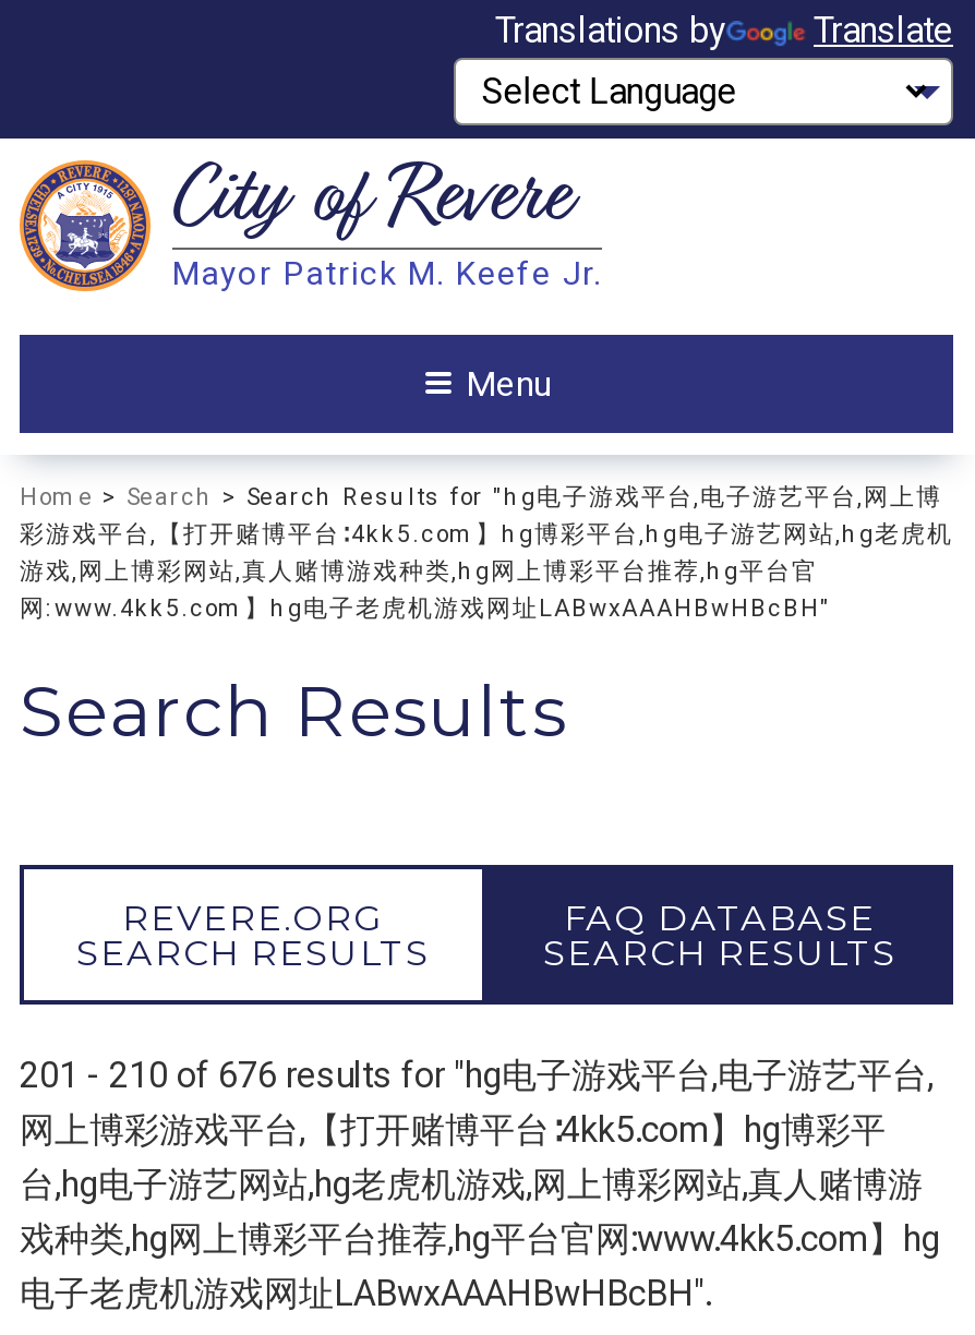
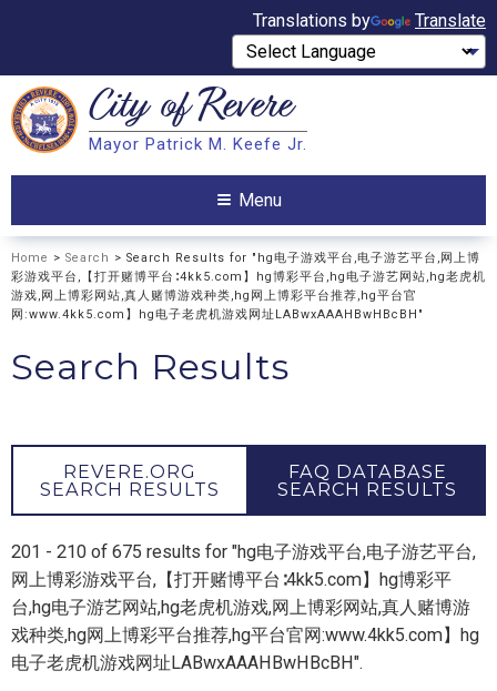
[20,1055,934,1096] 201 - 210 of 676 results for "hg电子游戏平台,电子游艺平台, -> [11,541,476,562] 201 - 210 of 675 results for "hg电子游戏平台,电子游艺平台,

